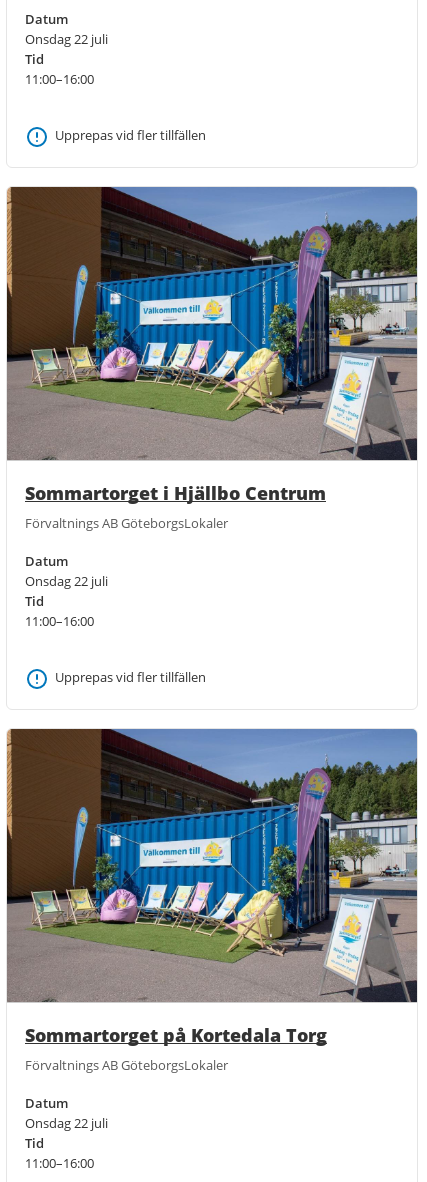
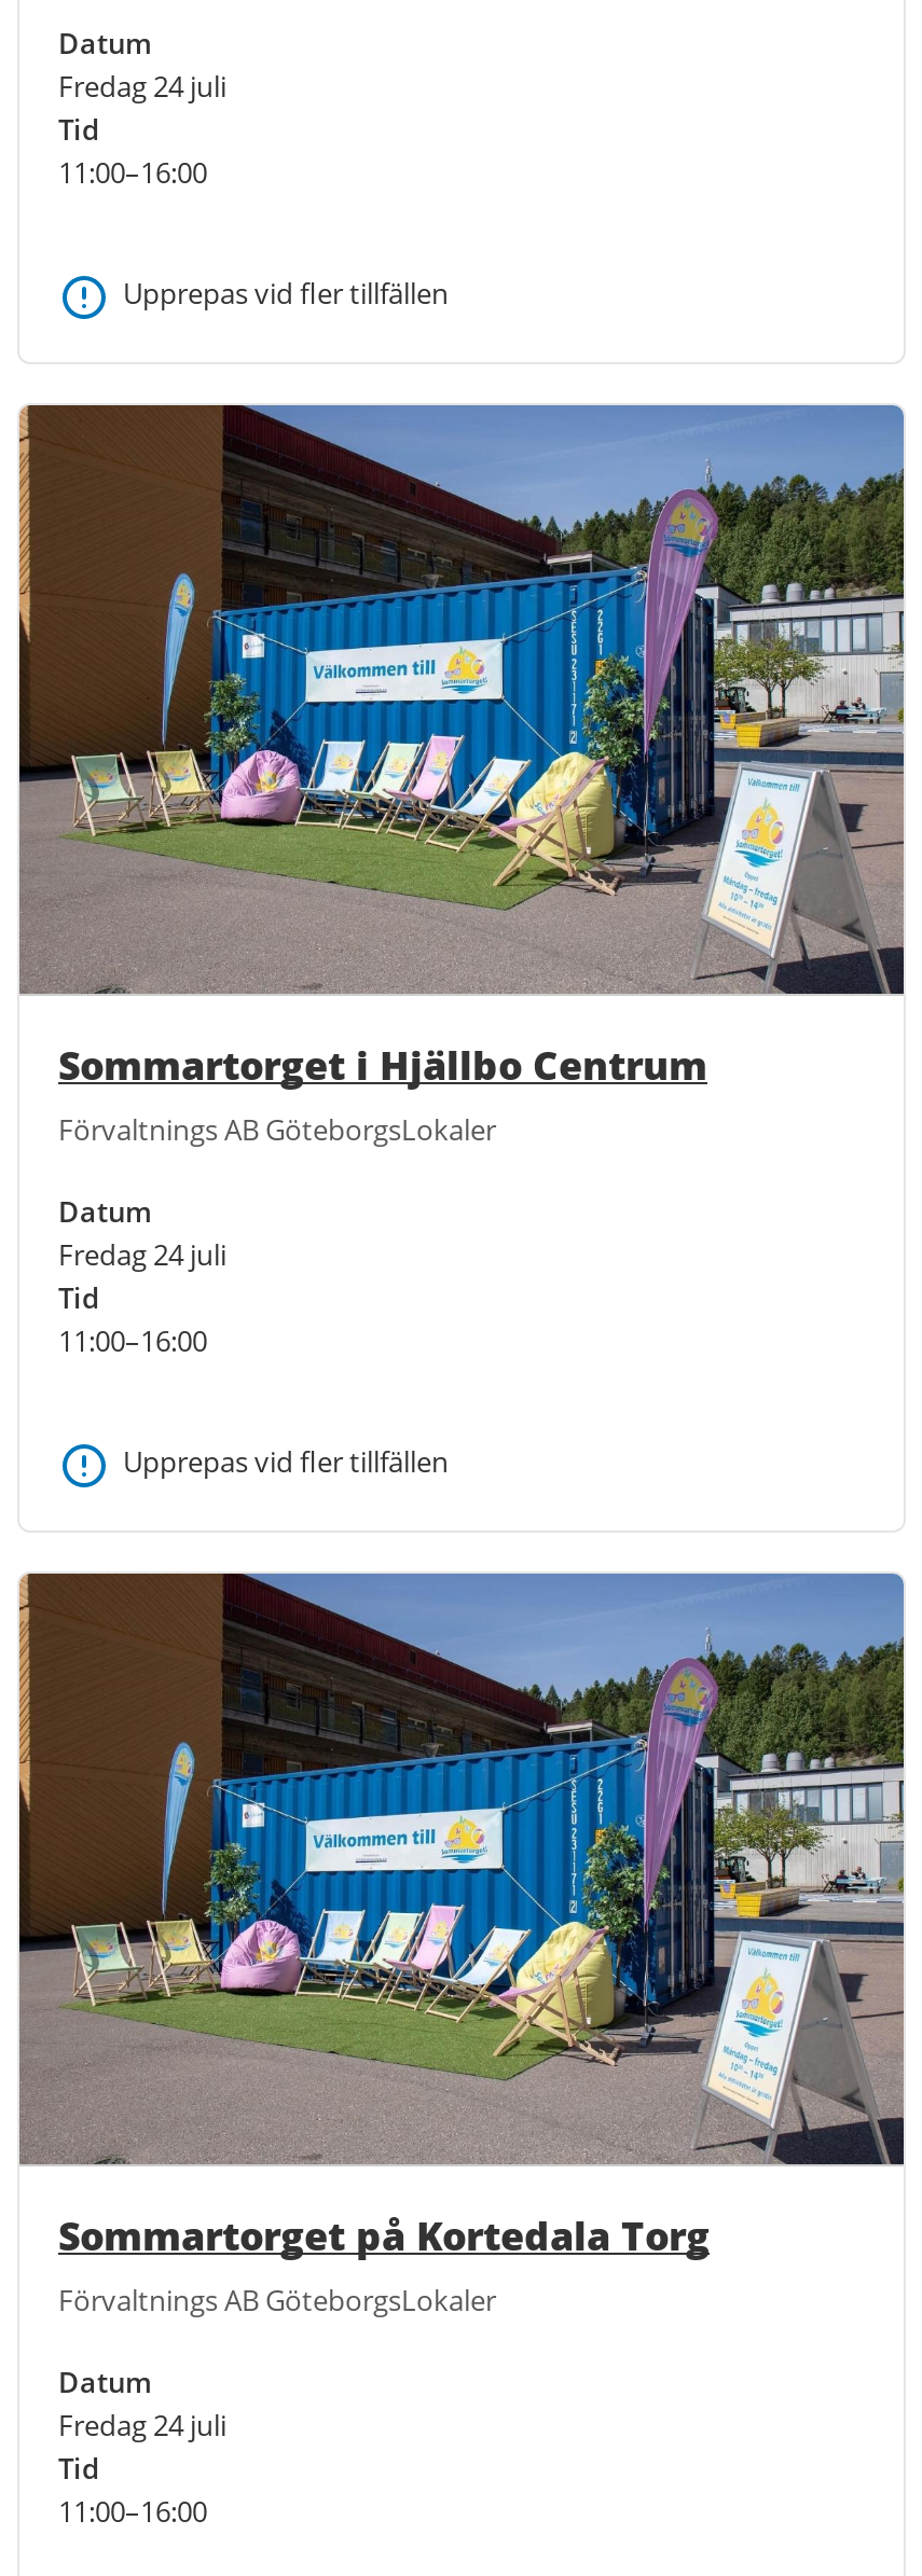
[25,30,108,48] Onsdag 22 juli -> [58,66,226,105] Fredag 24 juli
[25,572,108,590] Onsdag 22 juli -> [58,1235,226,1274] Fredag 24 juli
[25,1114,108,1132] Onsdag 22 juli -> [58,2404,226,2443] Fredag 24 juli

